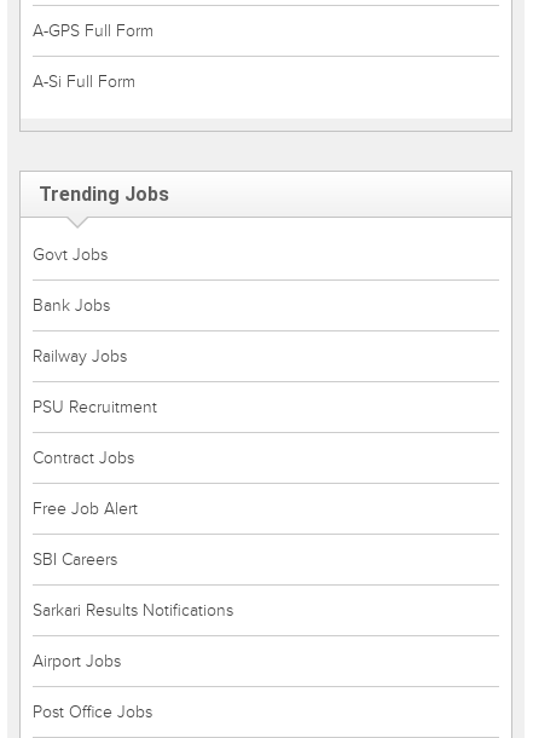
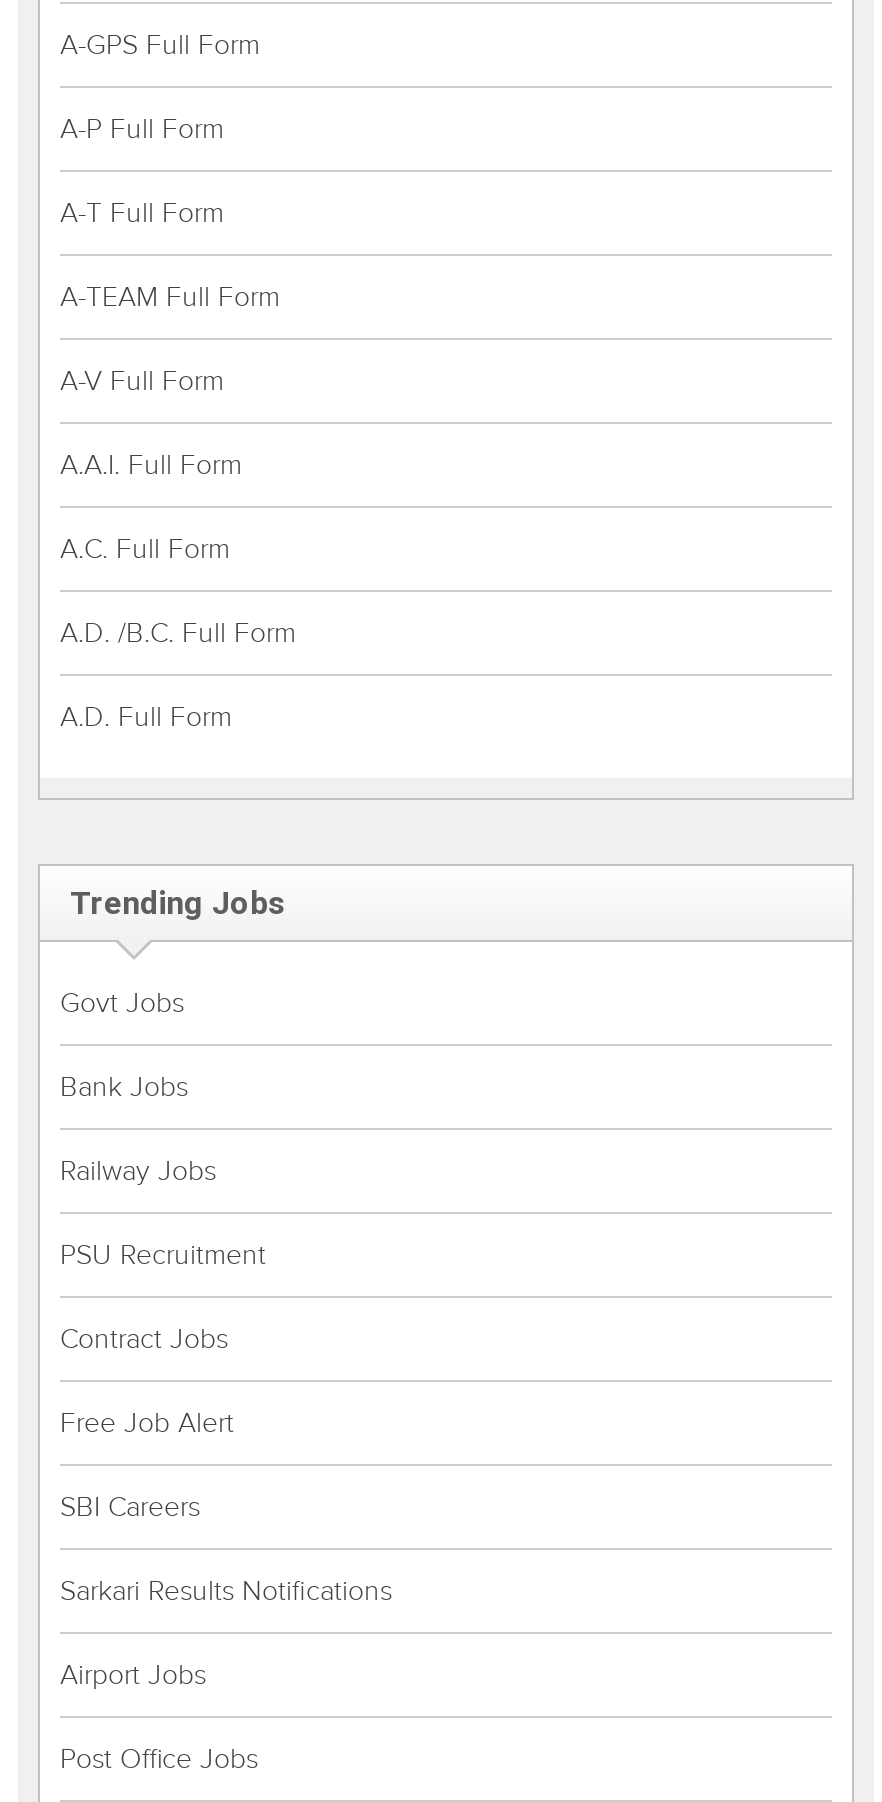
[33,71,135,92] A-Si Full Form -> [60,112,296,734] A-P Full Form | A-T Full Form | A-TEAM Full Form | A-V Full Form | A.A.I. Full Form | A.C. Full Form | A.D. /B.C. Full Form | A.D. Full Form

